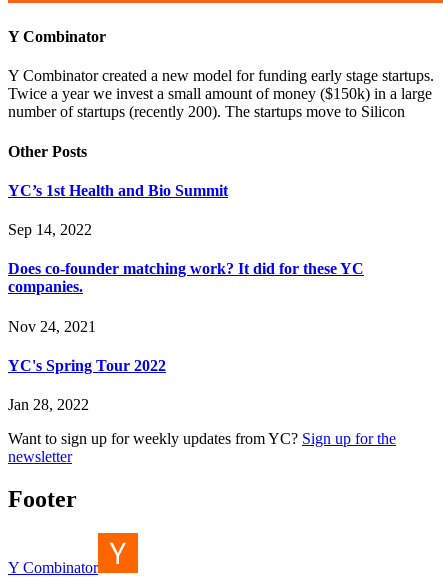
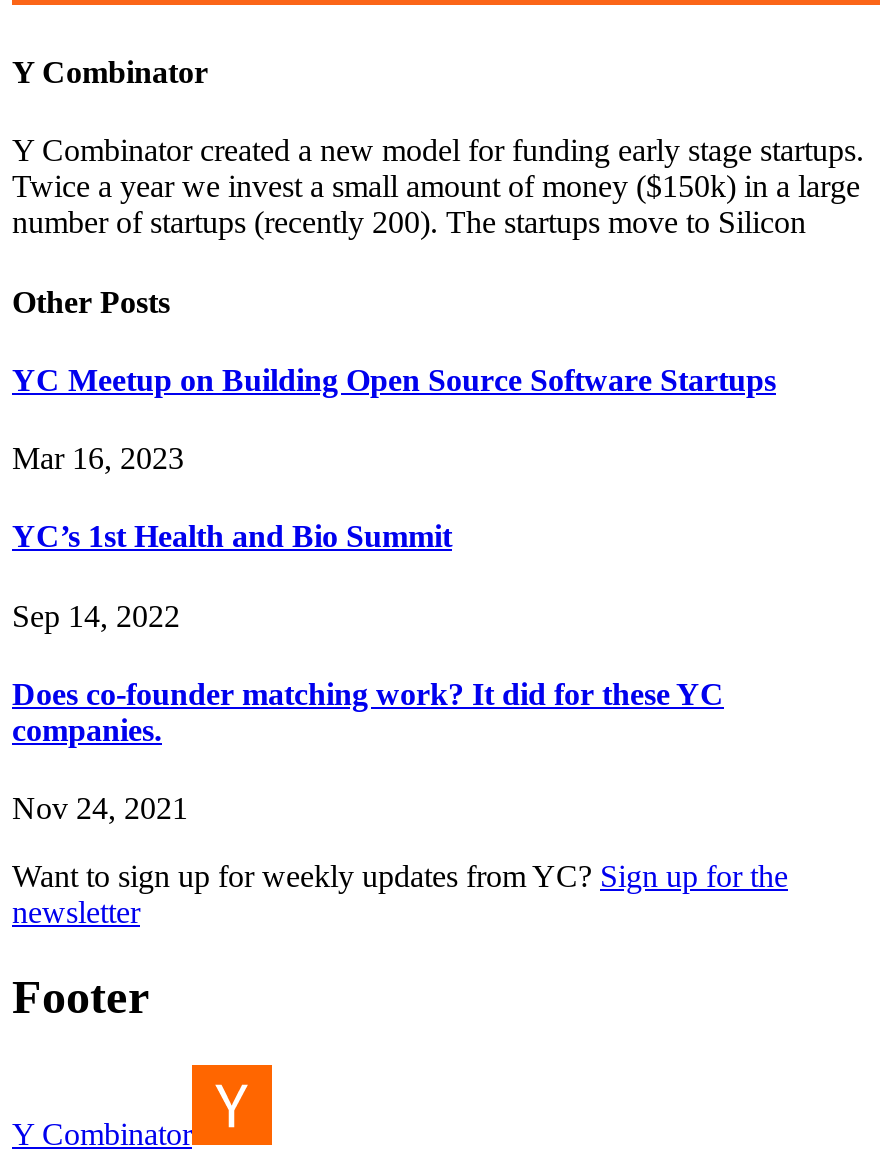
none -> [12,363,776,475] YC Meetup on Building Open Source Software Startups | Mar 16, 2023
moved [8,182,364,335] -> [12,520,724,825]: YC’s 1st Health and Bio Summit | Sep 14, 2022 | Does co-founder matching work? It did for these YC | companies. | Nov 24, 2021
[8,357,166,413] YC's Spring Tour 2022 | Jan 28, 2022 -> none

